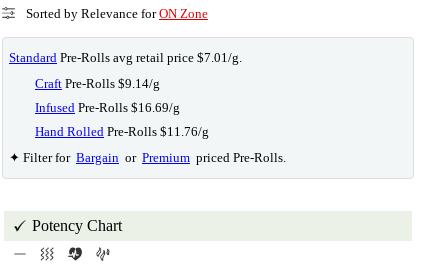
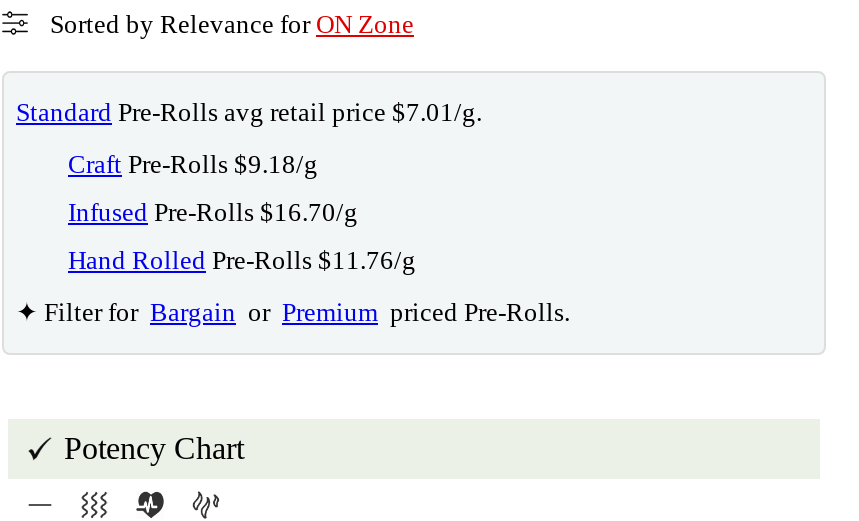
[35,75,160,90] Craft Pre-Rolls $9.14/g -> [68,149,318,179] Craft Pre-Rolls $9.18/g
[35,99,180,114] Infused Pre-Rolls $16.69/g -> [68,197,358,227] Infused Pre-Rolls $16.70/g

